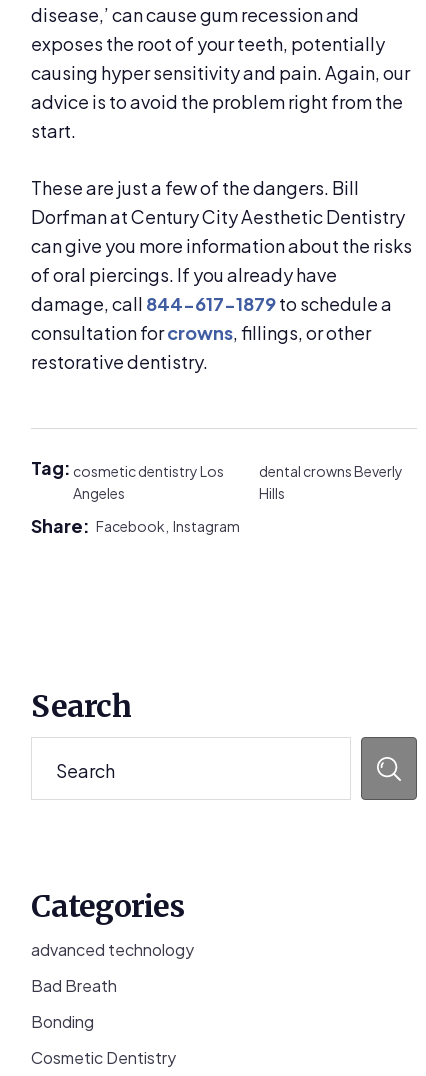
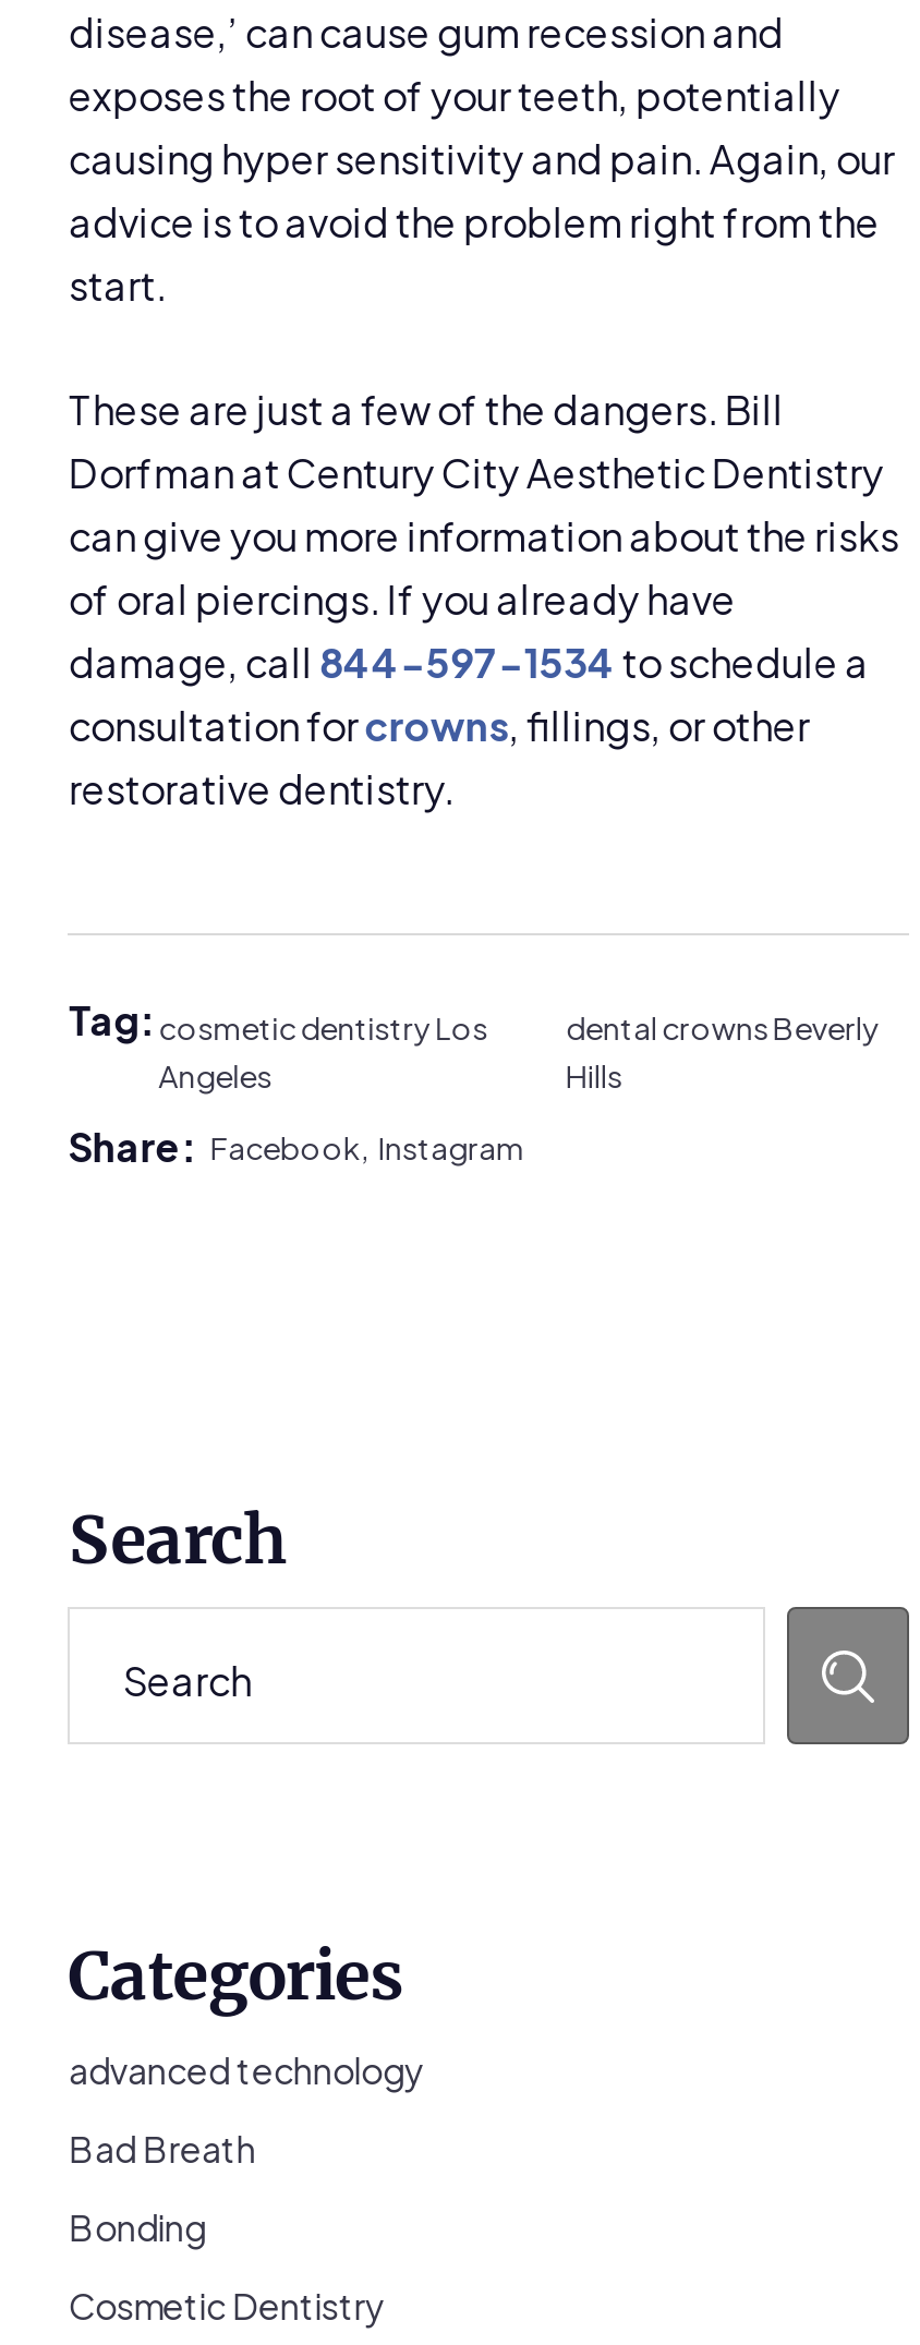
[31,292,392,315] damage, call 844-617-1879 to schedule a -> [68,638,869,688] damage, call 844-597-1534 to schedule a

